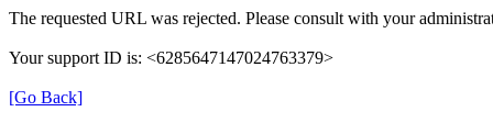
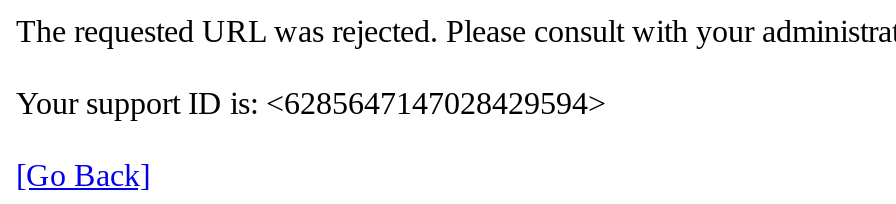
[9,48,333,67] Your support ID is: <6285647147024763379> -> [16,86,606,120] Your support ID is: <6285647147028429594>

